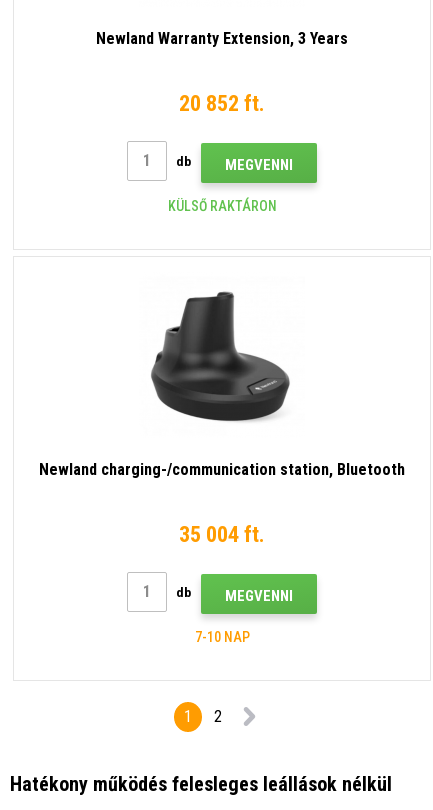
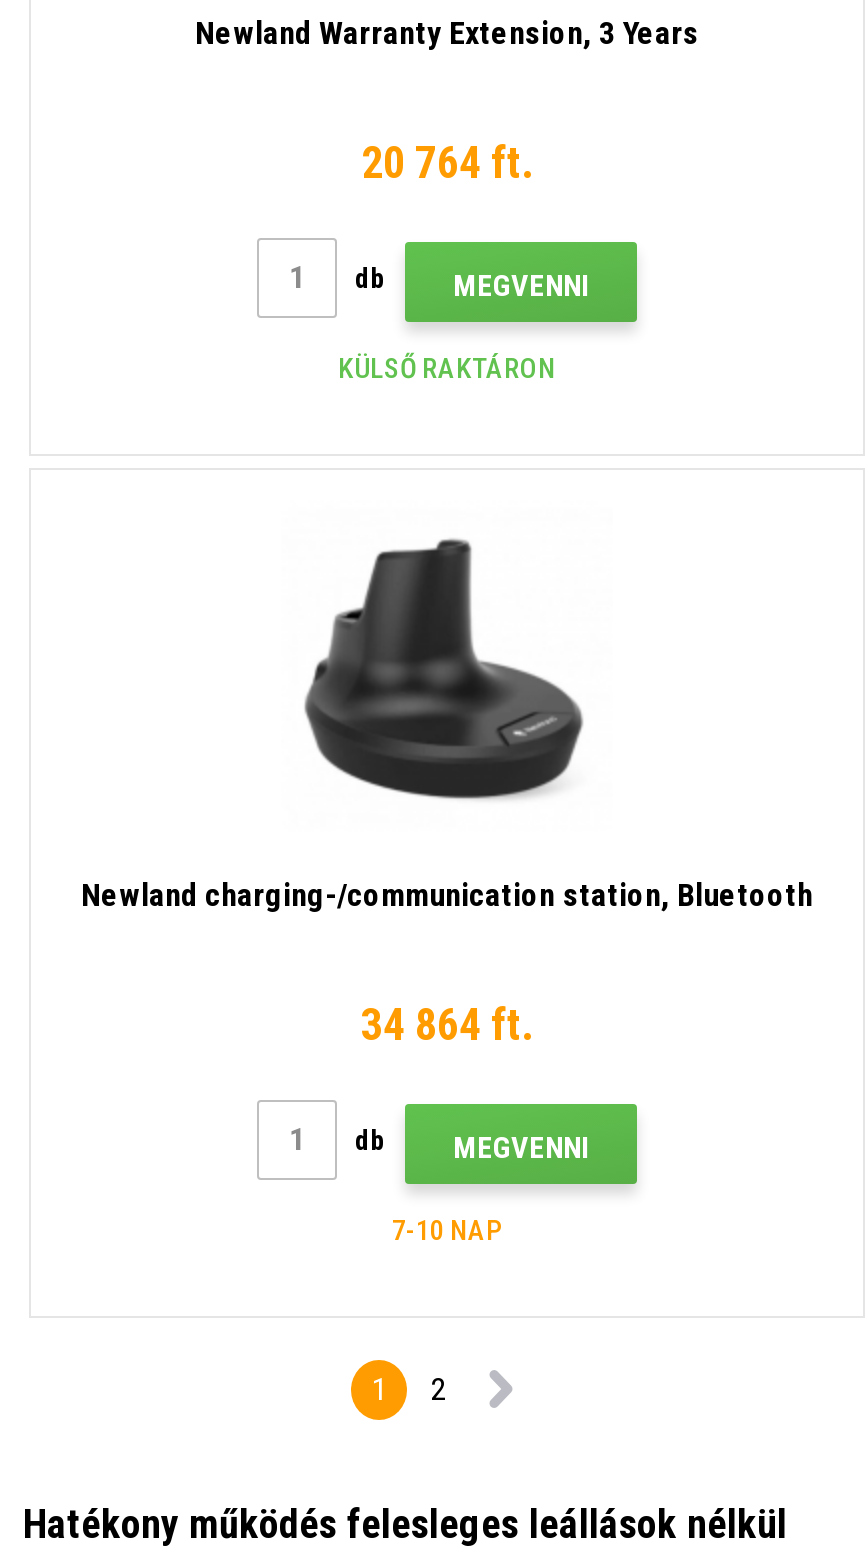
[179,91,265,116] 20 852 ft. -> [361,138,533,188] 20 764 ft.
[179,522,265,547] 35 004 ft. -> [361,1000,533,1050] 34 864 ft.

